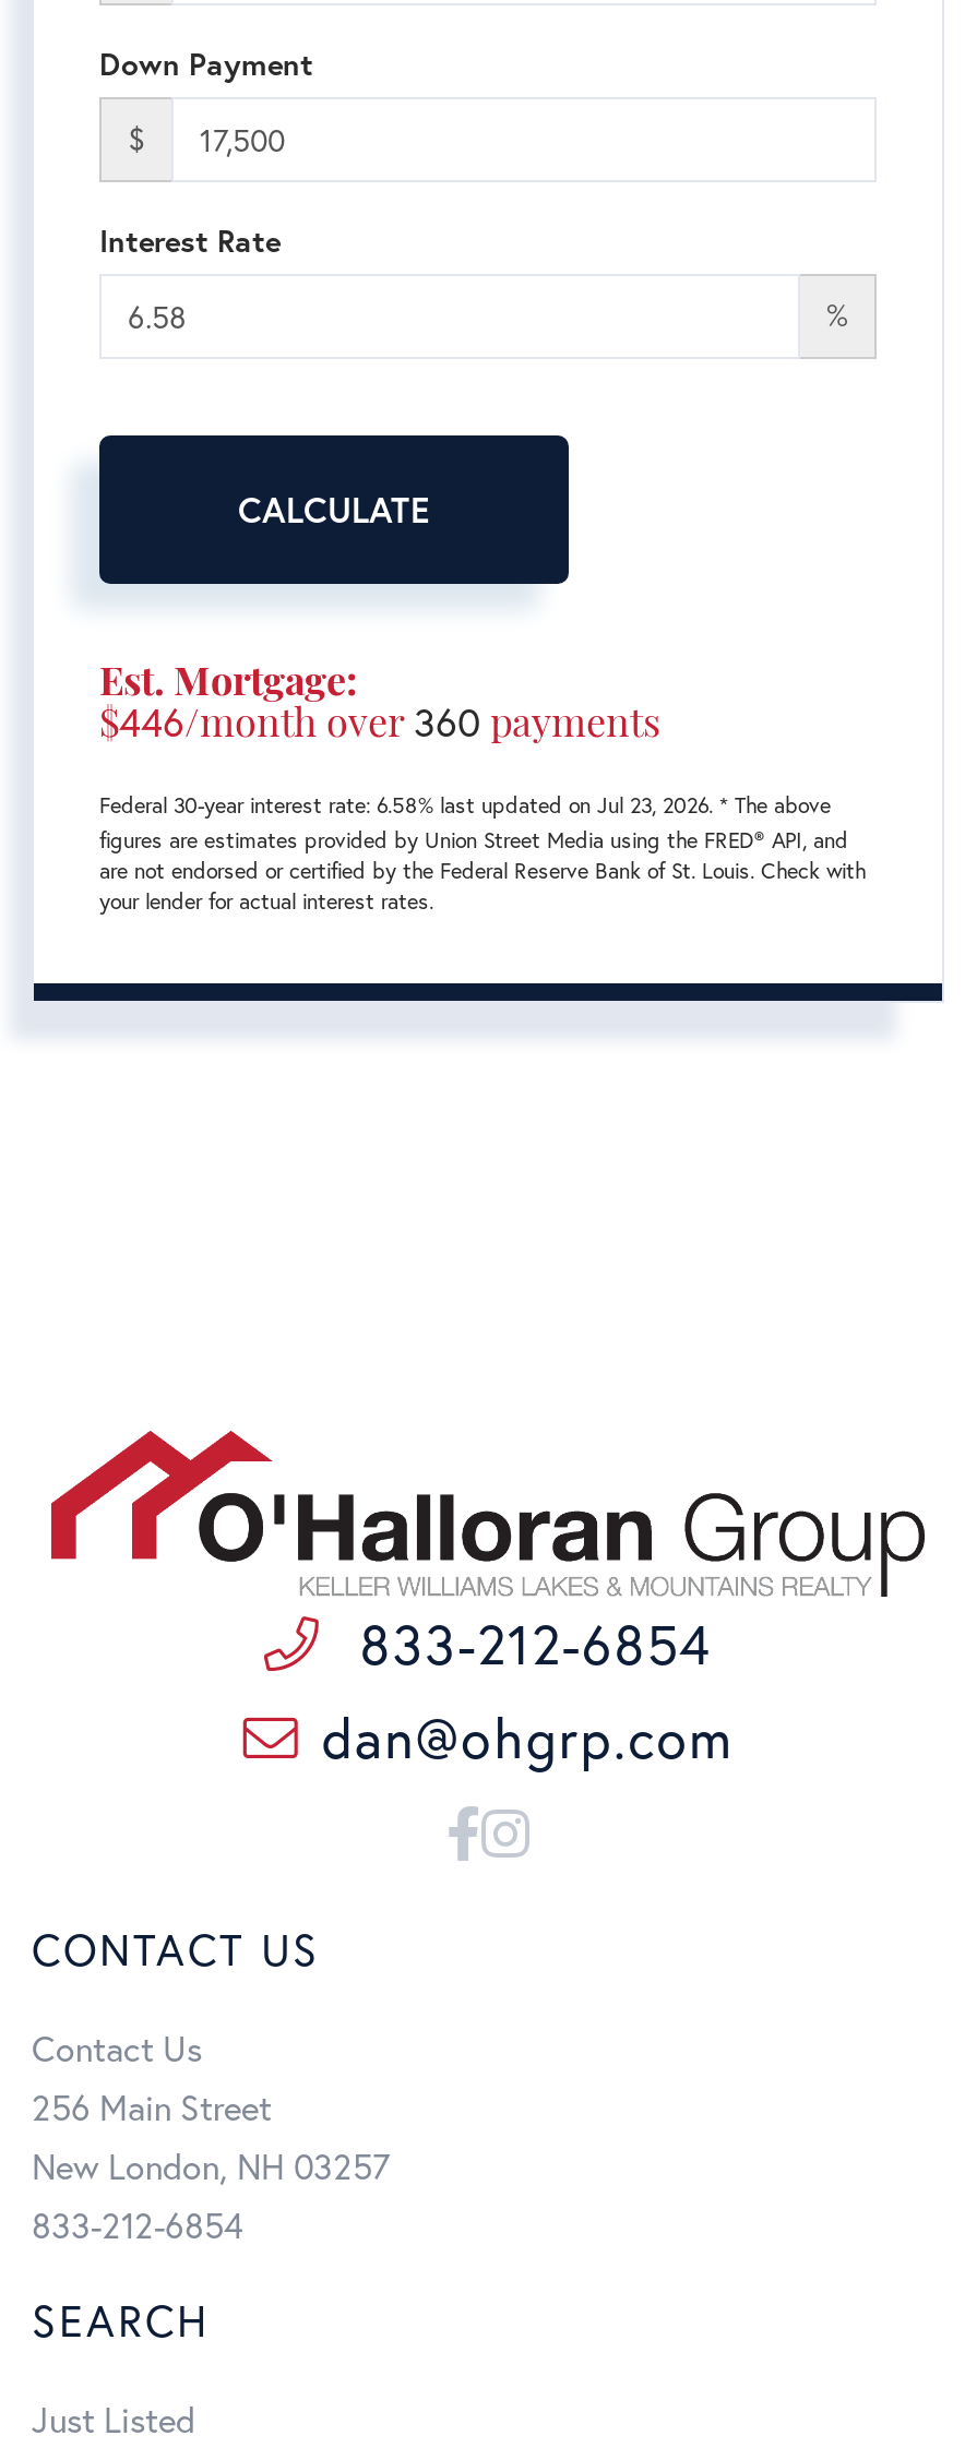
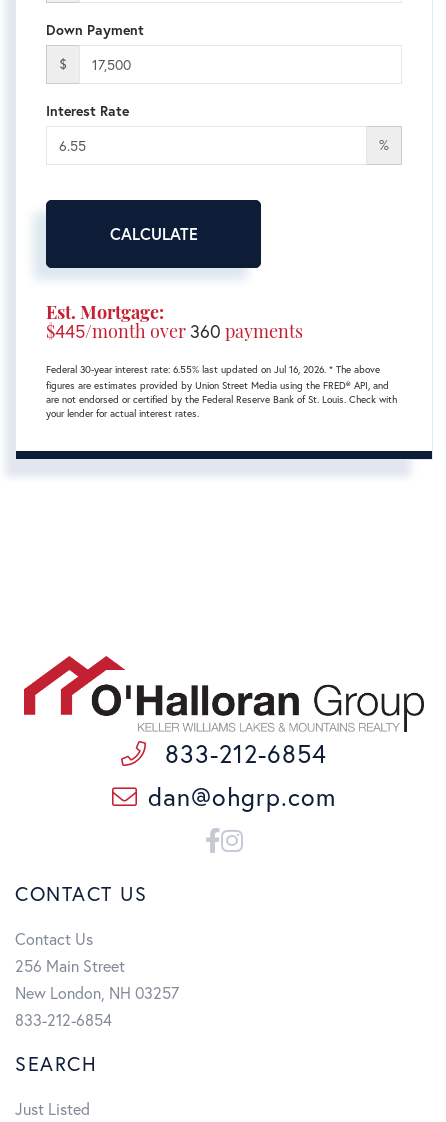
[99,696,660,748] $446/month over 360 payments -> [46,319,303,343] $445/month over 360 payments
[99,792,831,821] Federal 30-year interest rate: 6.58% last updated on Jul 23, 2026. * The above -> [46,363,380,376] Federal 30-year interest rate: 6.55% last updated on Jul 16, 2026. * The above

